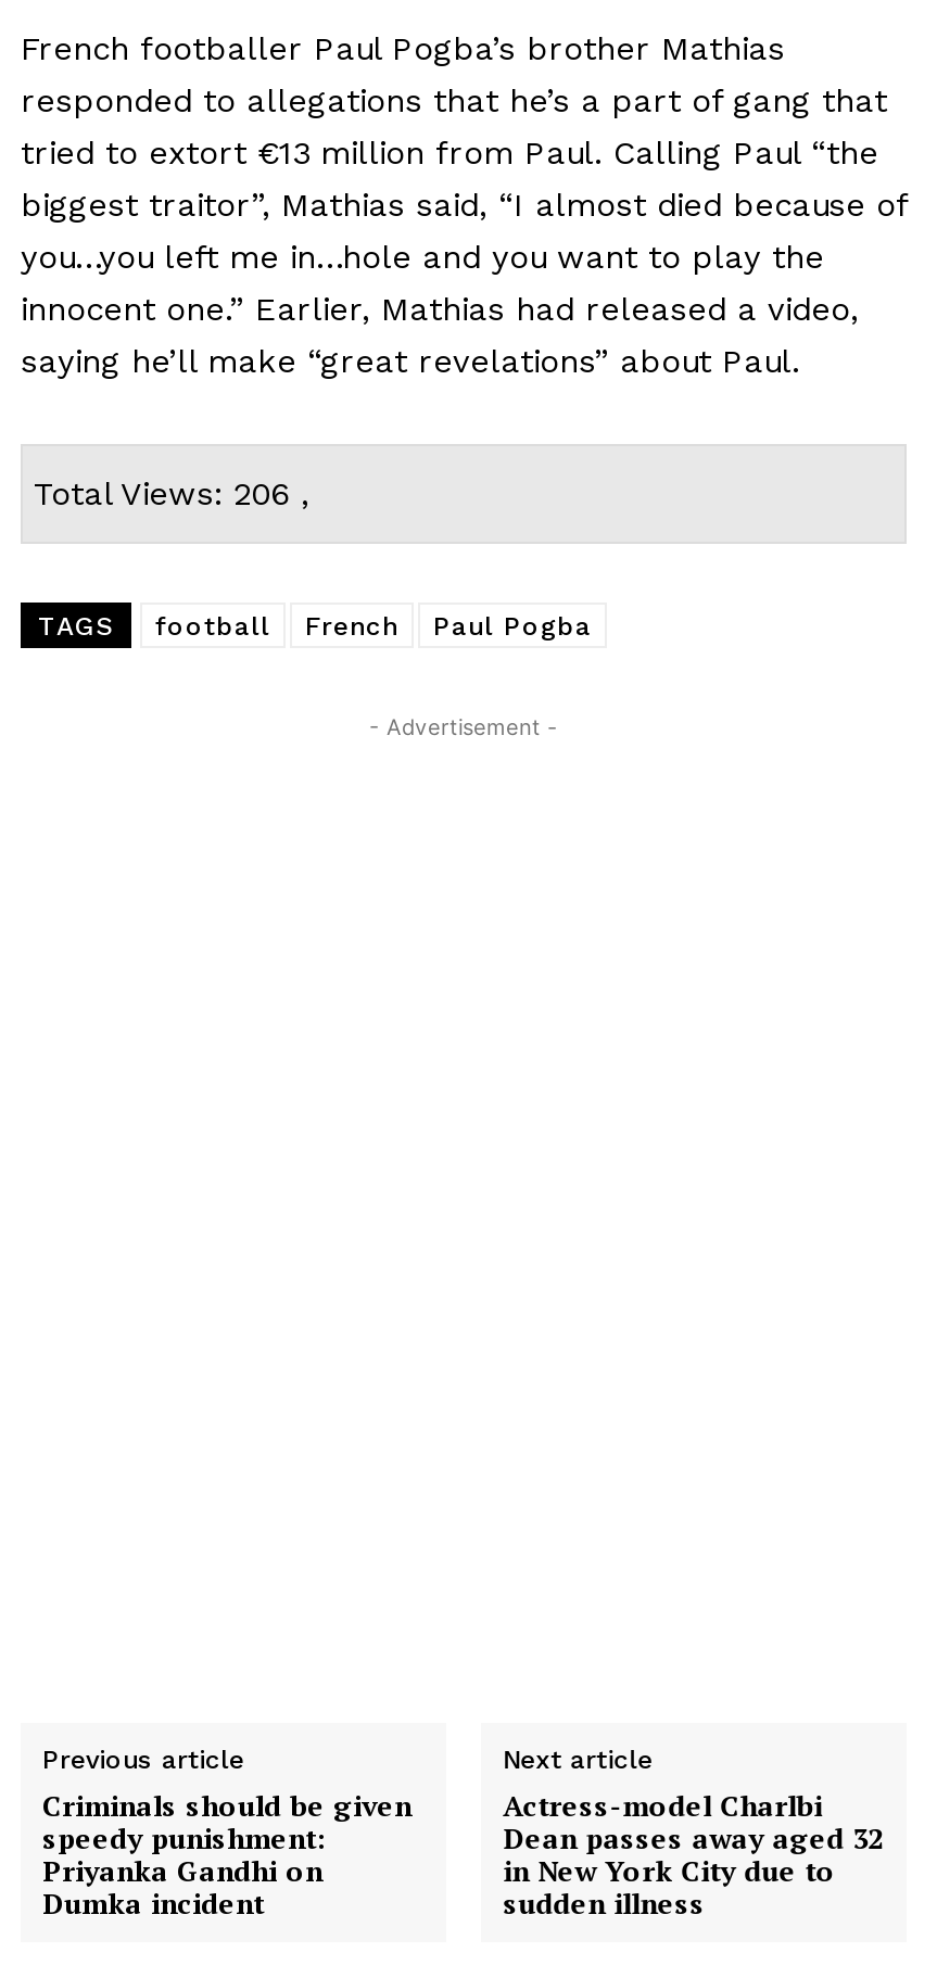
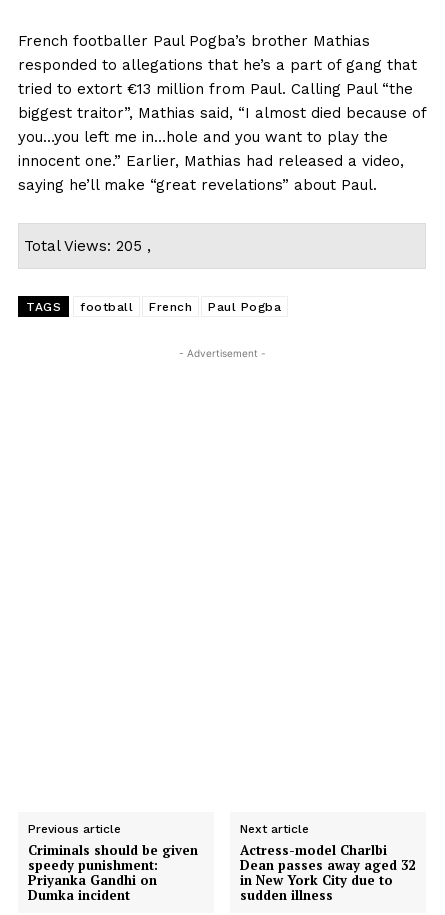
[34,475,309,514] Total Views: 206 , -> [24,237,151,255] Total Views: 205 ,

